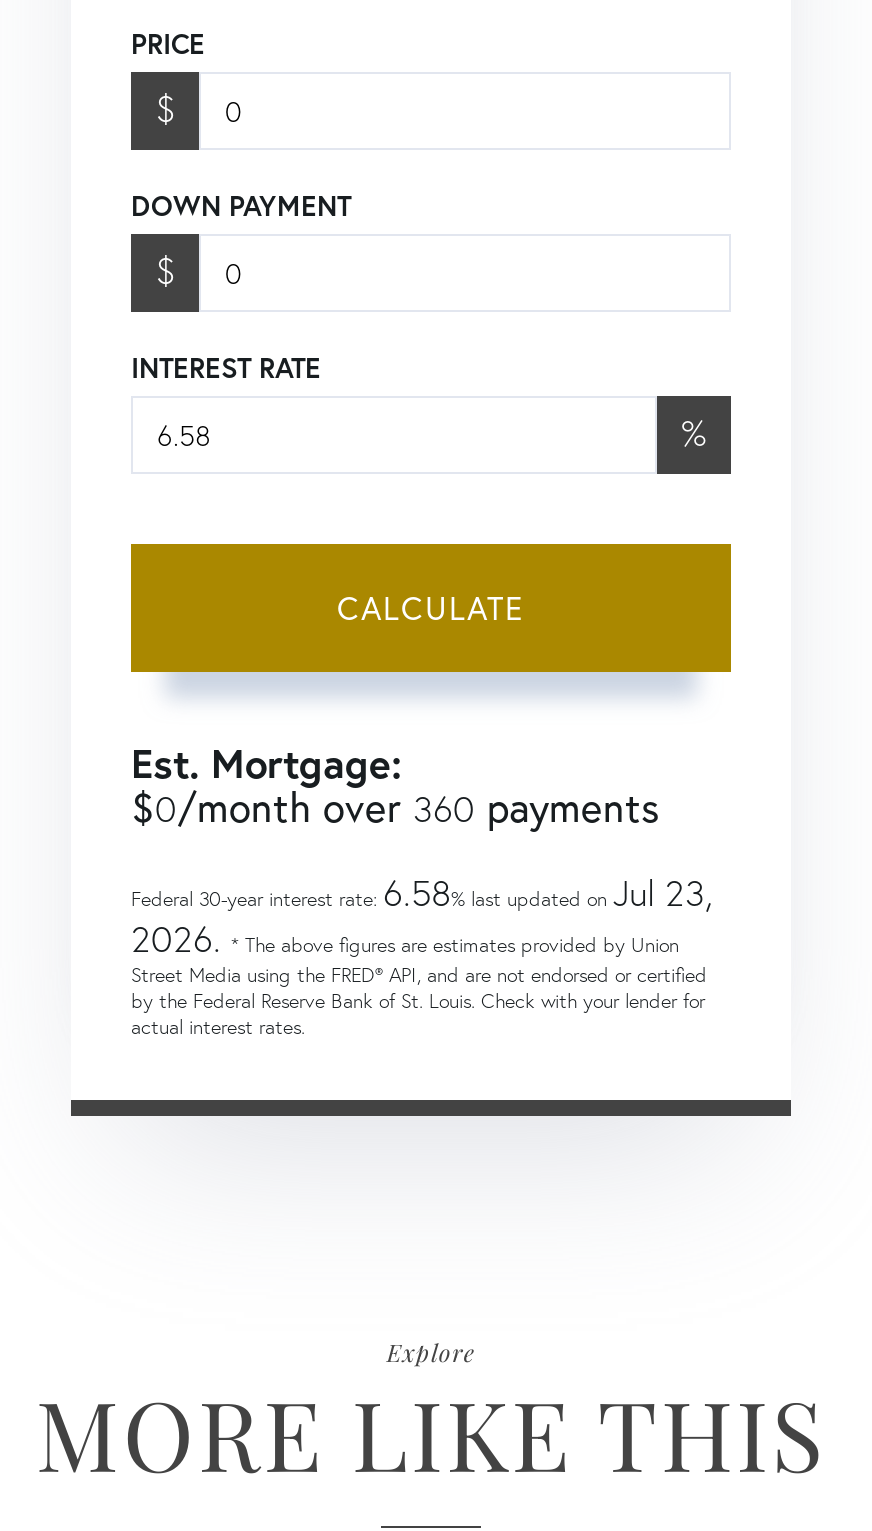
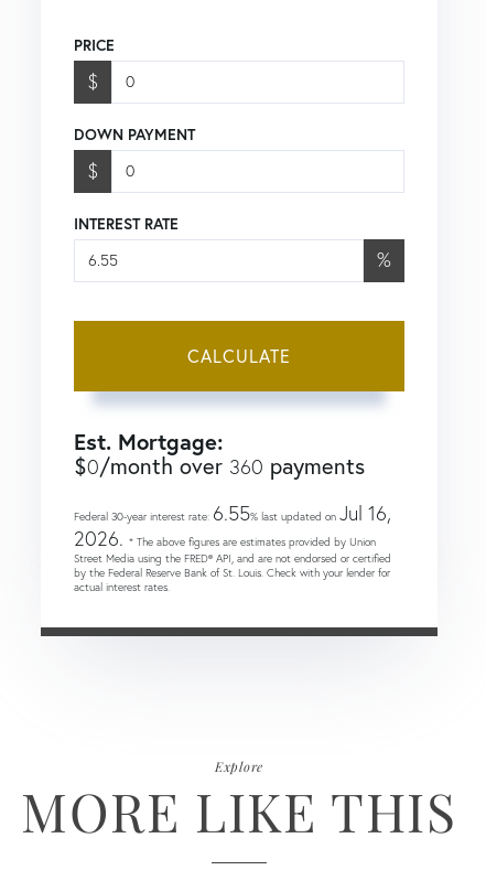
[131,870,713,916] Federal 30-year interest rate: 6.58% last updated on Jul 23, -> [74,500,391,526] Federal 30-year interest rate: 6.55% last updated on Jul 16,

